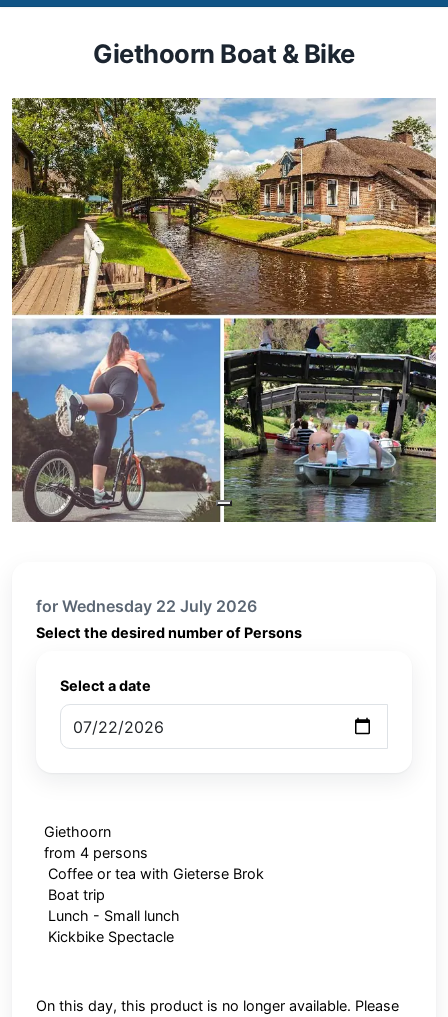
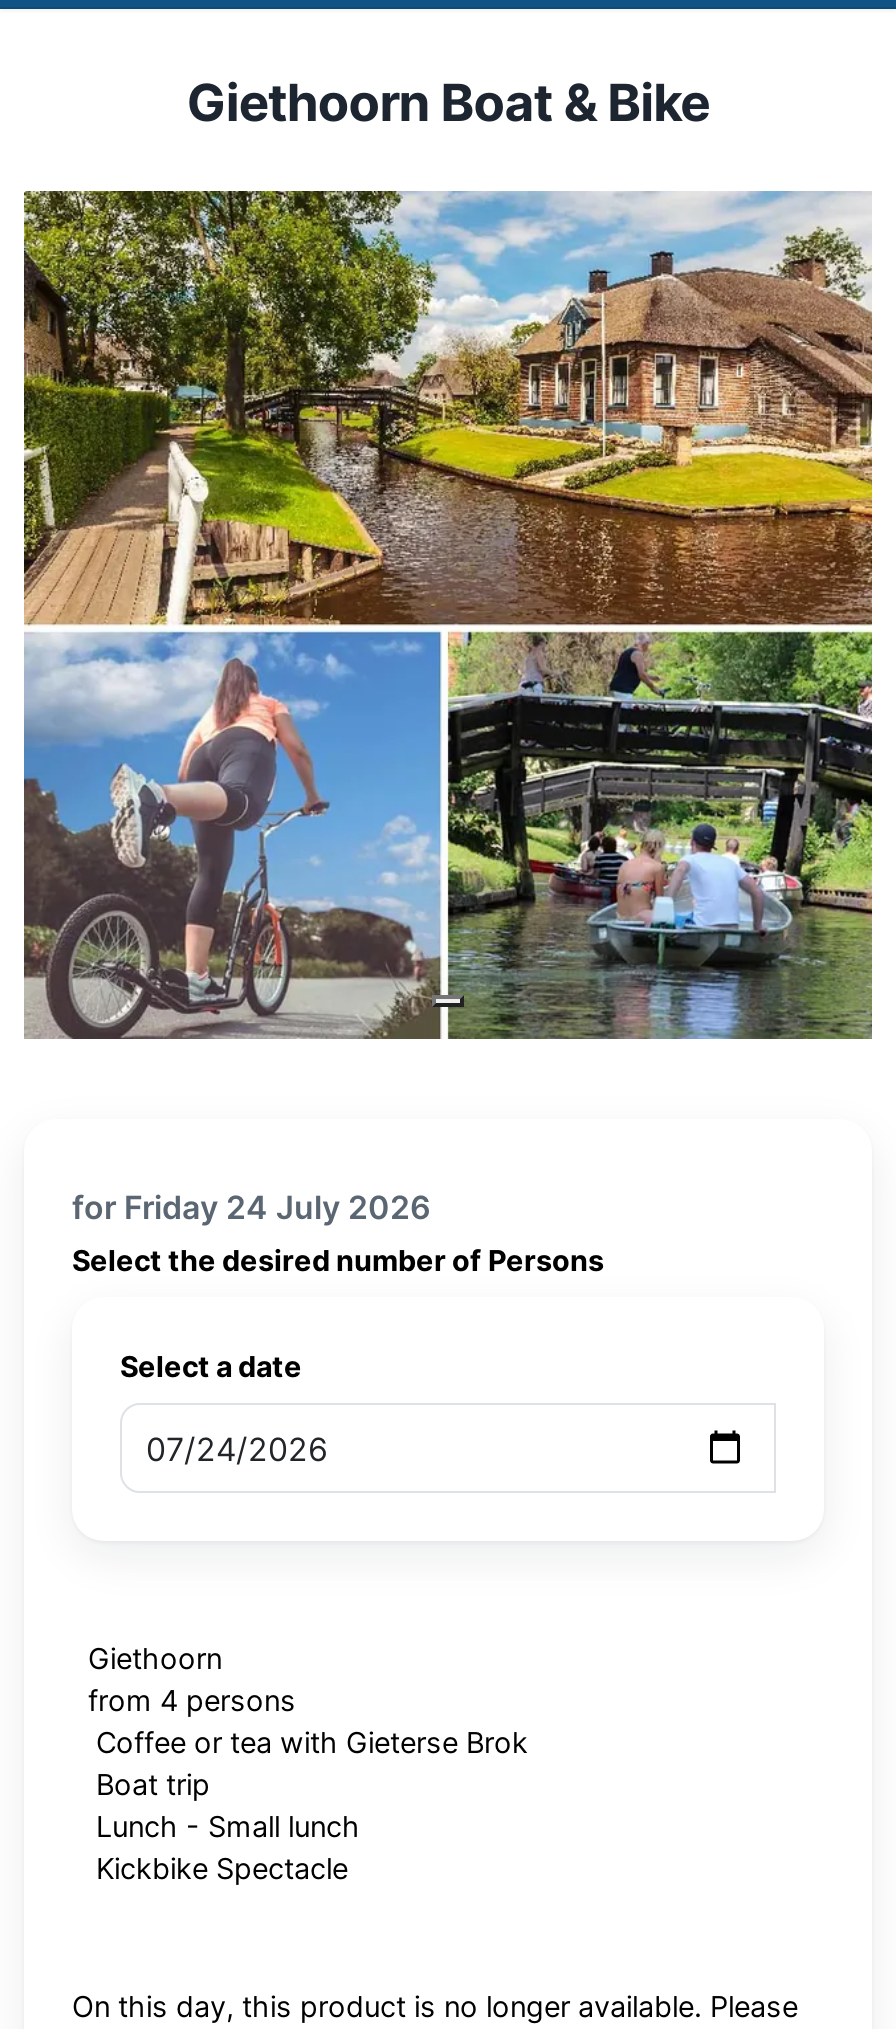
[36,596,257,616] for Wednesday 22 July 2026 -> [72,1187,430,1227] for Friday 24 July 2026

